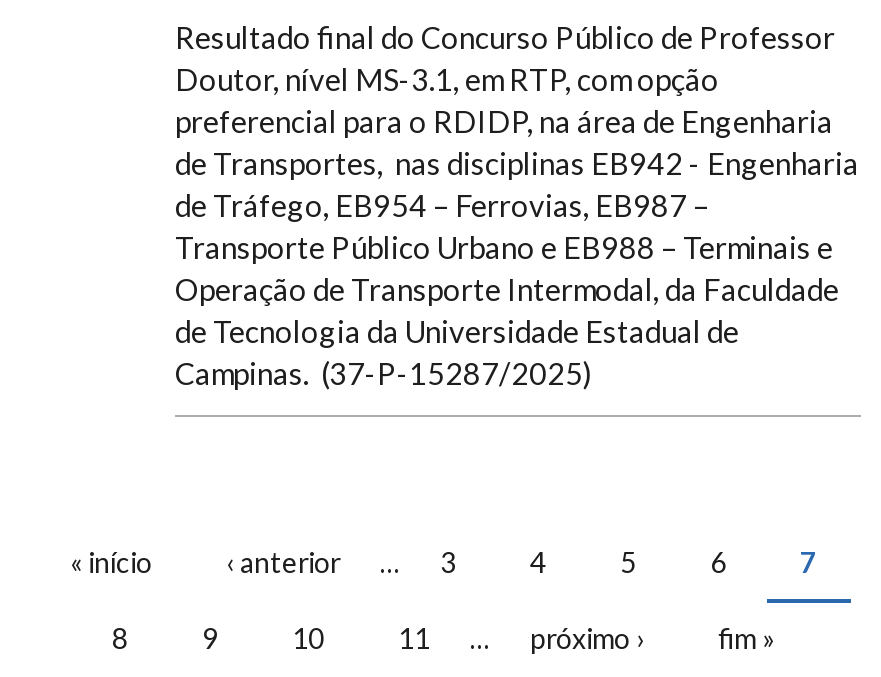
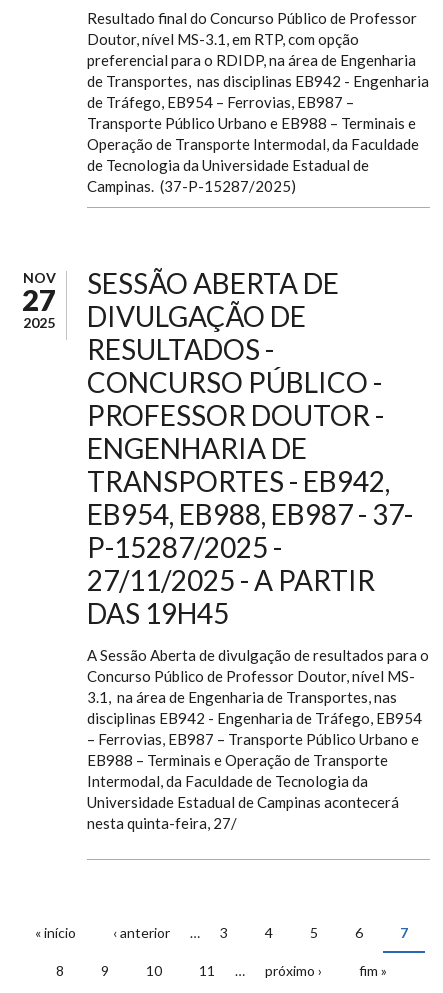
none -> [22,269,56,331] NOV | 27 | 2025
none -> [87,266,429,832] SESSÃO ABERTA DE | DIVULGAÇÃO DE | RESULTADOS - | CONCURSO PÚBLICO - | PROFESSOR DOUTOR - | ENGENHARIA DE | TRANSPORTES - EB942, | EB954, EB988, EB987 - 37- | P-15287/2025 - | 27/11/2025 - A PARTIR | DAS 19H45 | A Sessão Aberta de divulgação de resultados para o | Concurso Público de Professor Doutor, nível MS- | 3.1, na área de Engenharia de Transportes, nas | disciplinas EB942 - Engenharia de Tráfego, EB954 | – Ferrovias, EB987 – Transporte Público Urbano e | EB988 – Terminais e Operação de Transporte | Intermodal, da Faculdade de Tecnologia da | Universidade Estadual de Campinas acontecerá | nesta quinta-feira, 27/

